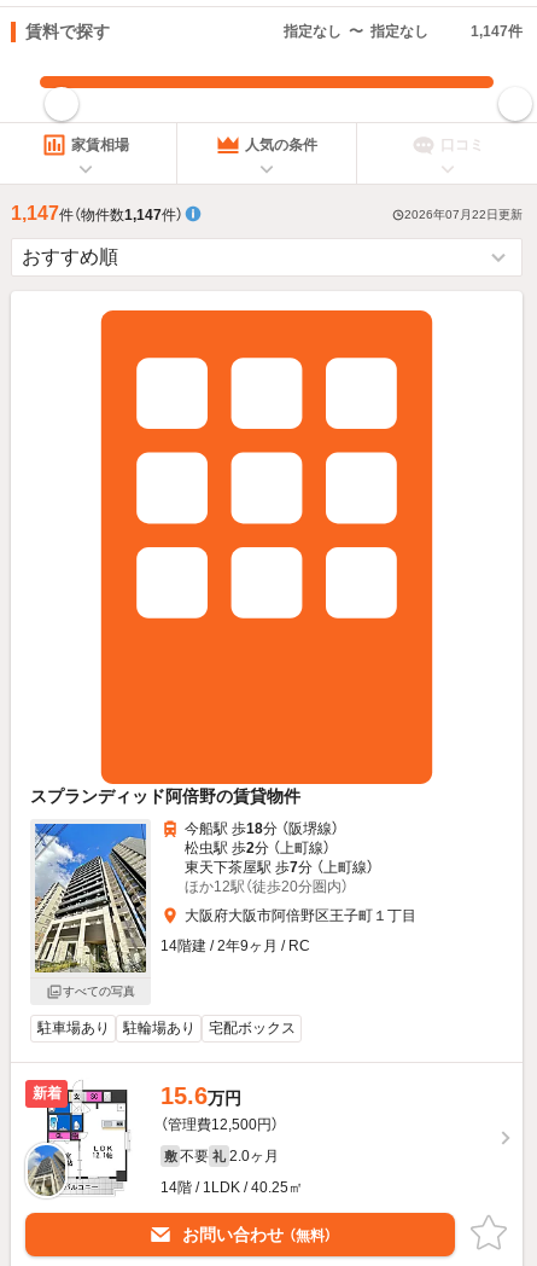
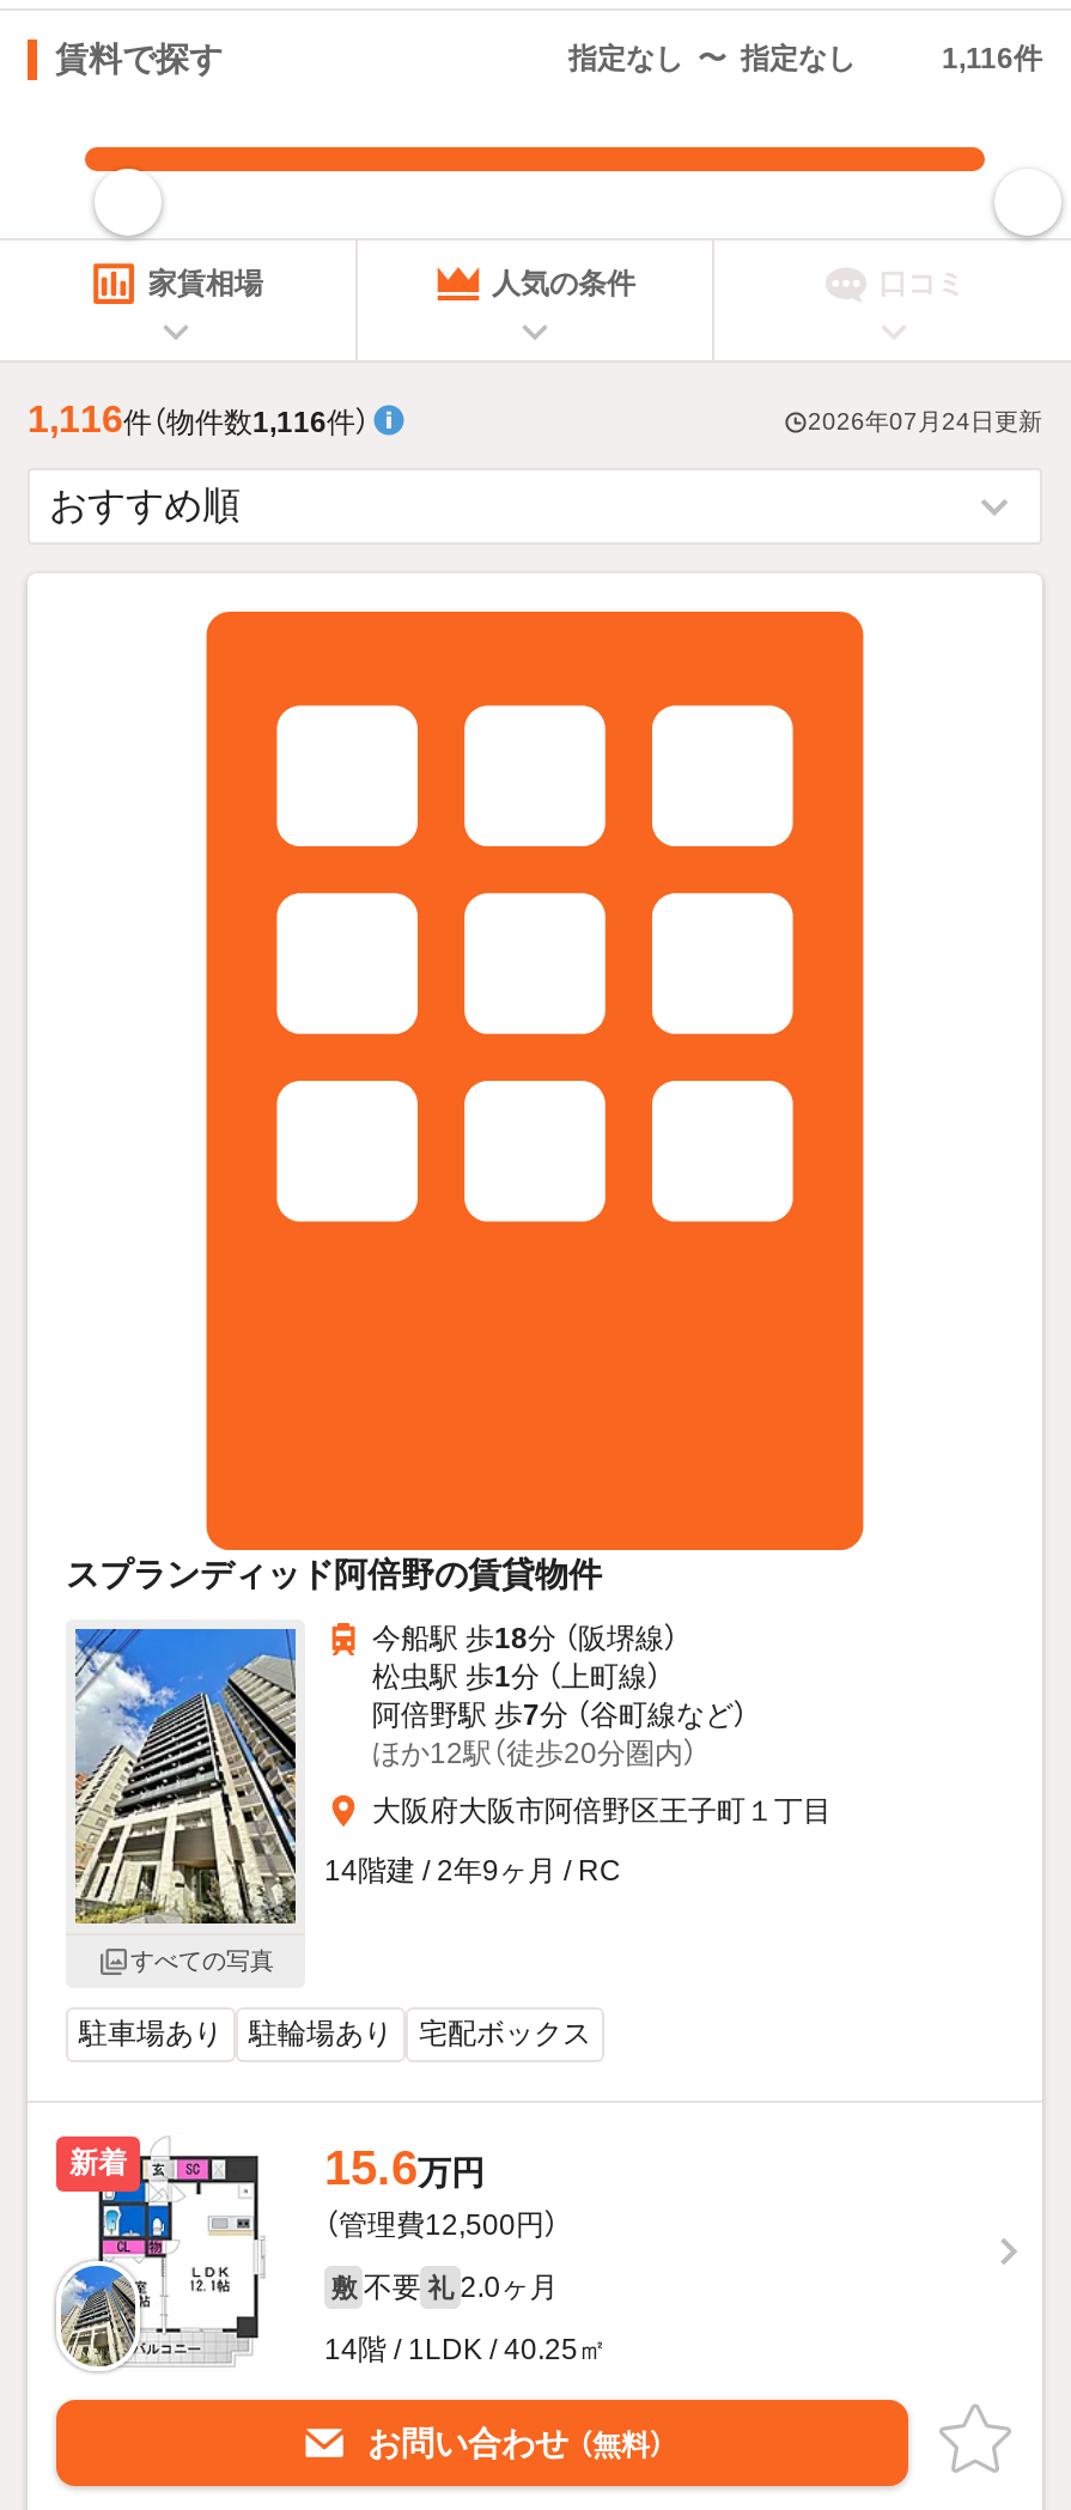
[471,23,523,40] 1,147件 -> [942,42,1042,75] 1,116件
[11,203,183,223] 1,147件（物件数1,147件） -> [28,399,370,439] 1,116件（物件数1,116件）
[404,208,523,221] 2026年07月22日更新 -> [808,409,1042,435] 2026年07月24日更新
[185,840,374,876] 松虫駅 歩2分 （上町線） | 東天下茶屋駅 歩7分 （上町線） -> [372,1660,748,1732] 松虫駅 歩1分 （上町線） | 阿倍野駅 歩7分 （谷町線など）

